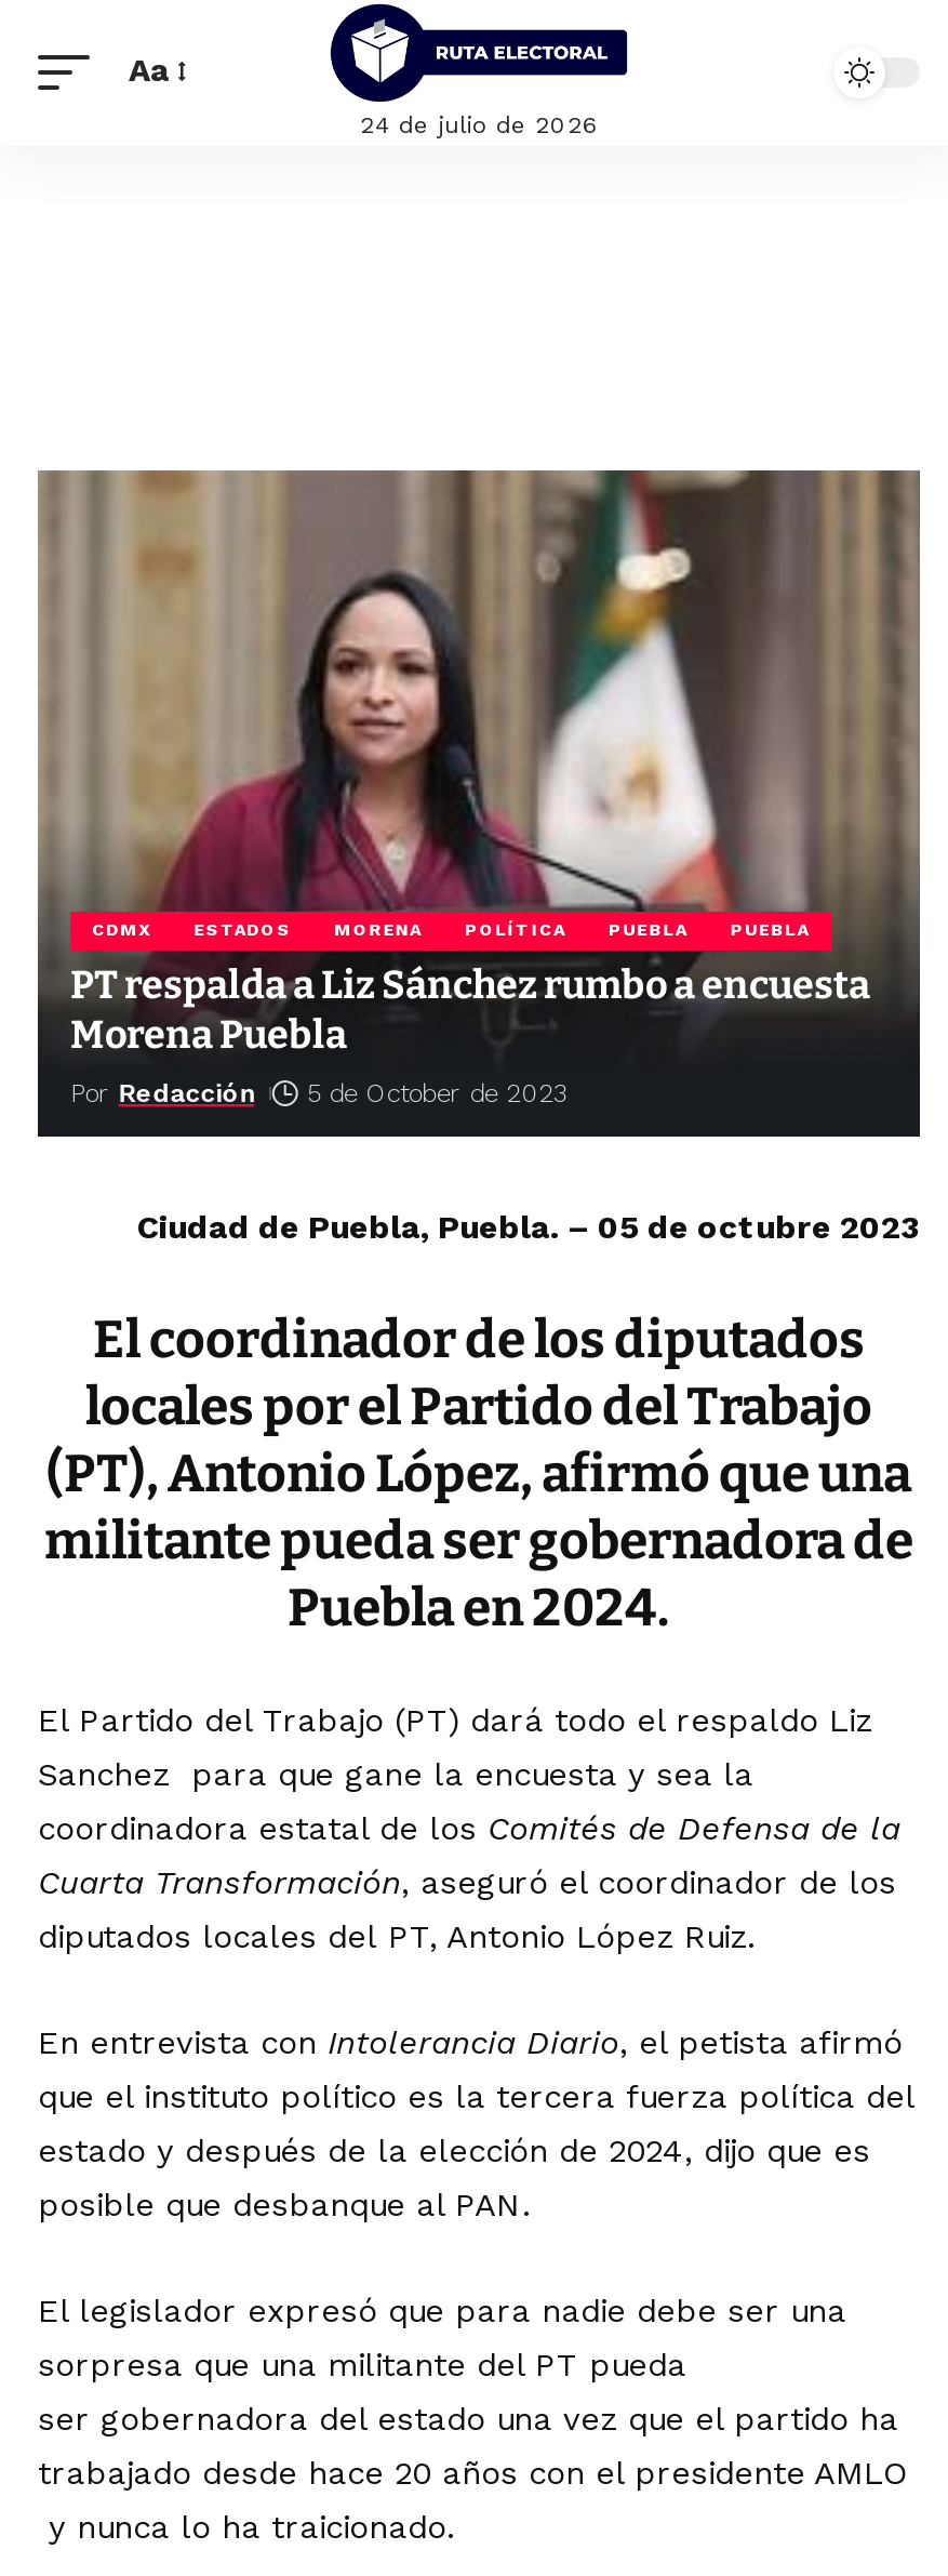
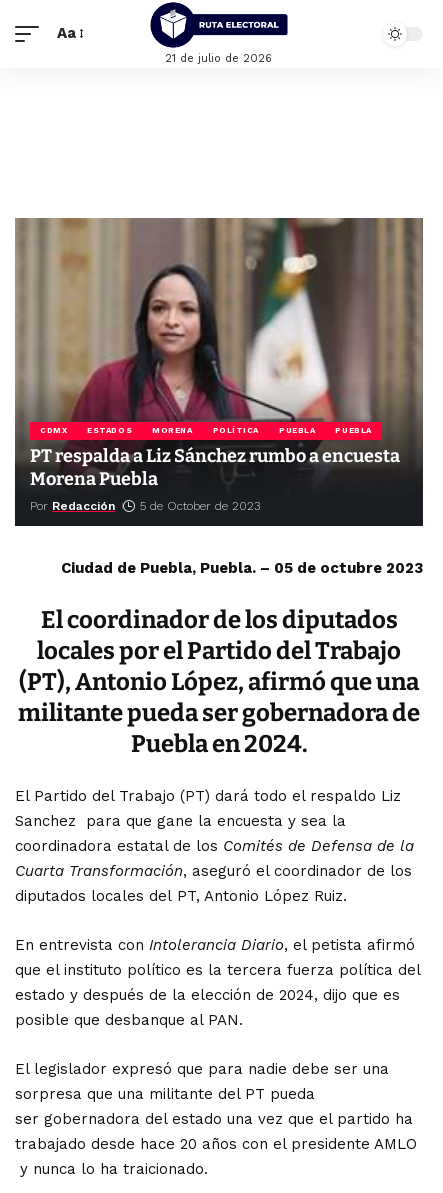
[360,111,598,140] 24 de julio de 2026 -> [165,52,272,65] 21 de julio de 2026

